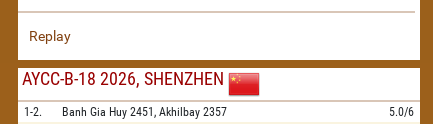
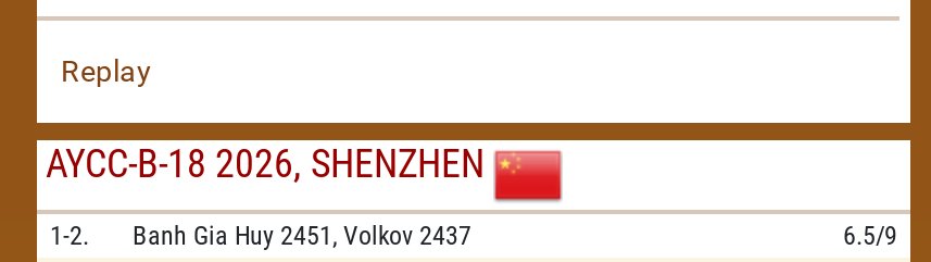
[62,105,227,119] Banh Gia Huy 2451, Akhilbay 2357 -> [133,221,471,251] Banh Gia Huy 2451, Volkov 2437
[389,105,414,119] 5.0/6 -> [843,221,897,251] 6.5/9

